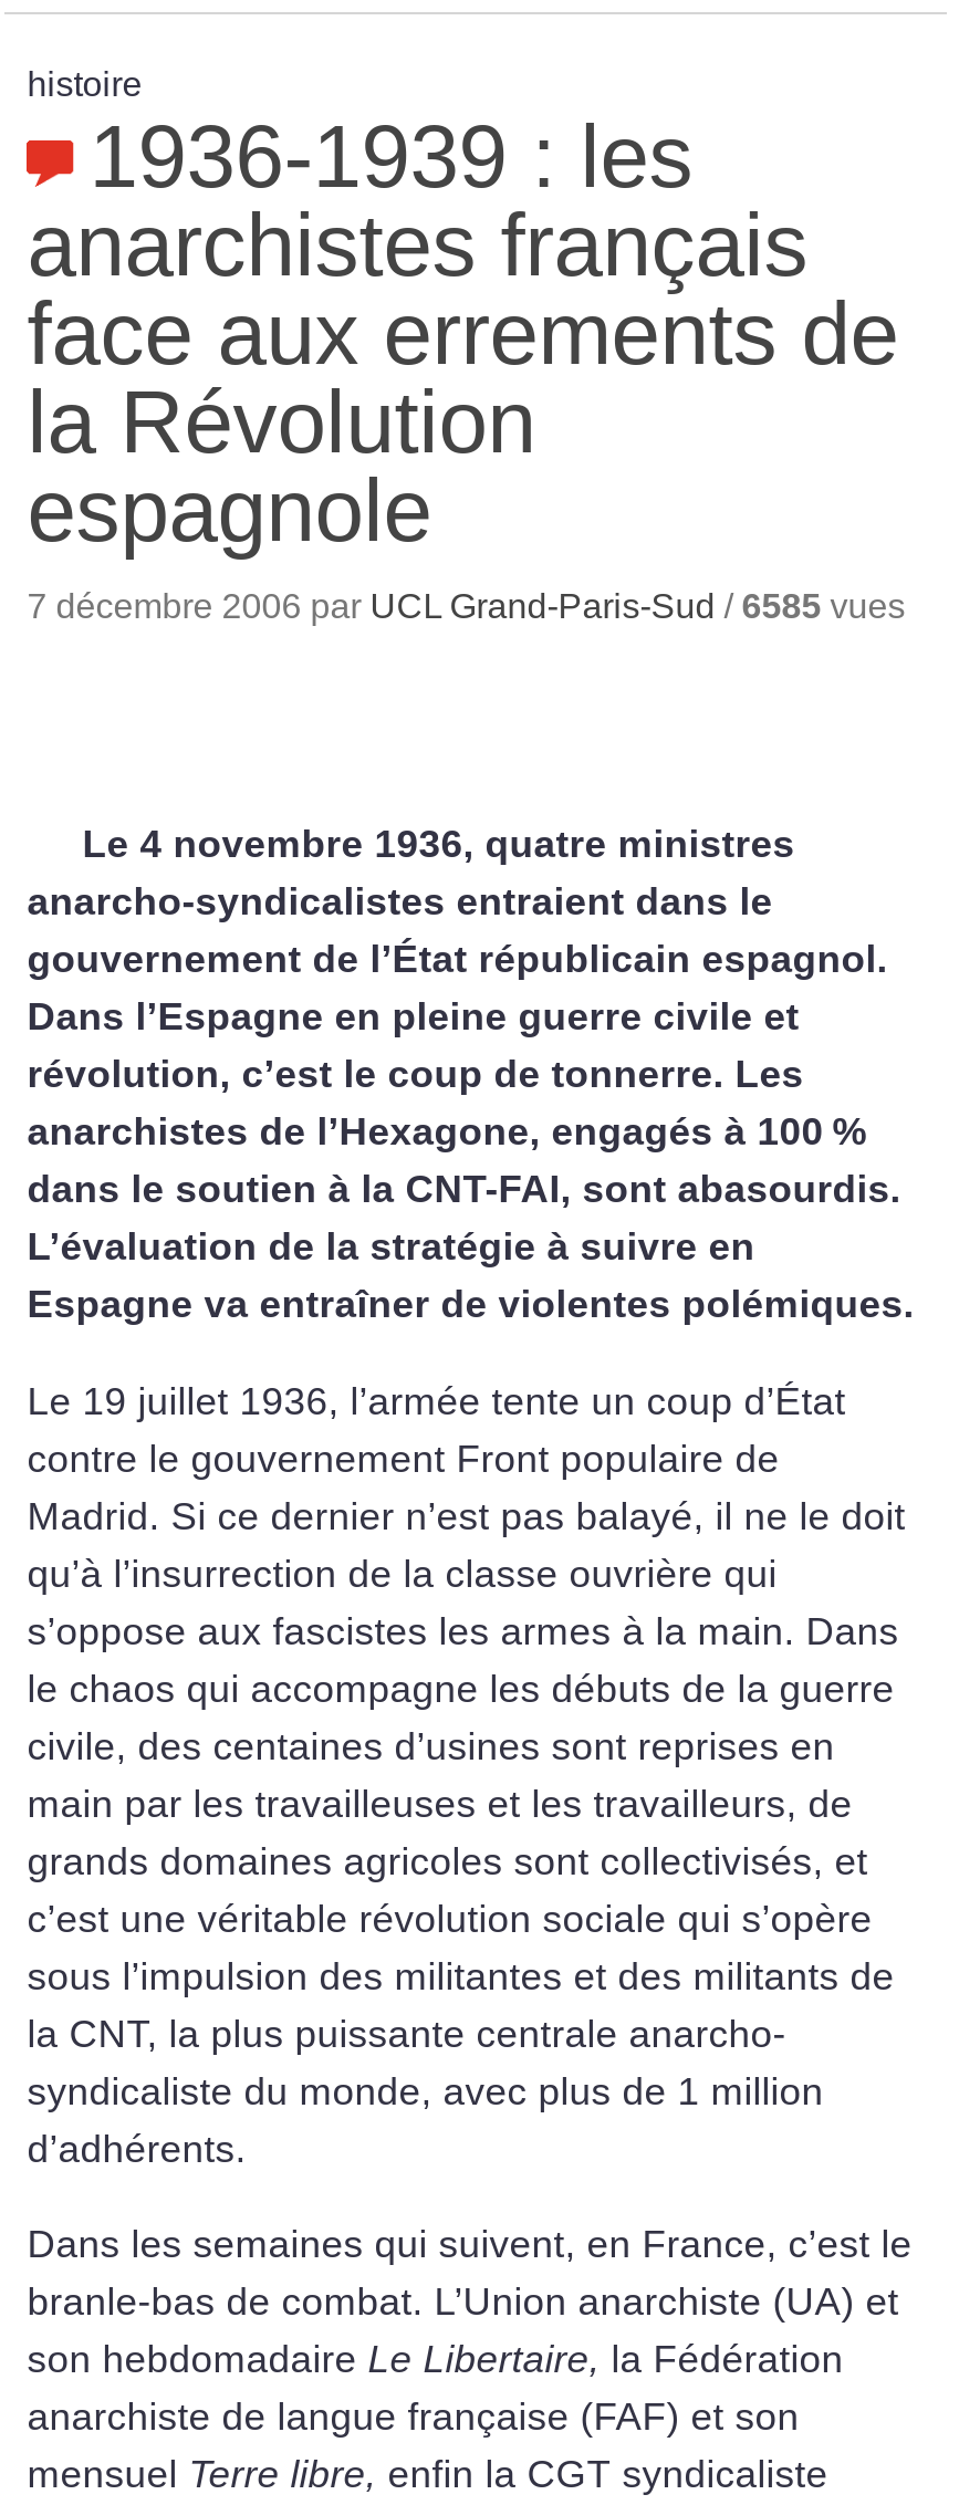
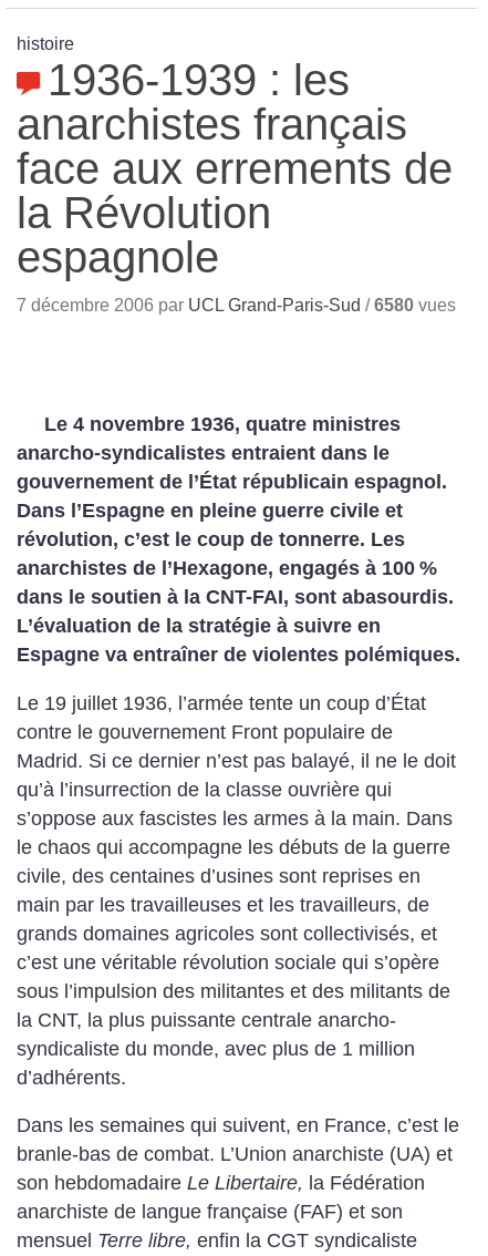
[27,587,905,625] 7 décembre 2006 par UCL Grand-Paris-Sud / 6585 vues -> [17,296,456,315] 7 décembre 2006 par UCL Grand-Paris-Sud / 6580 vues

